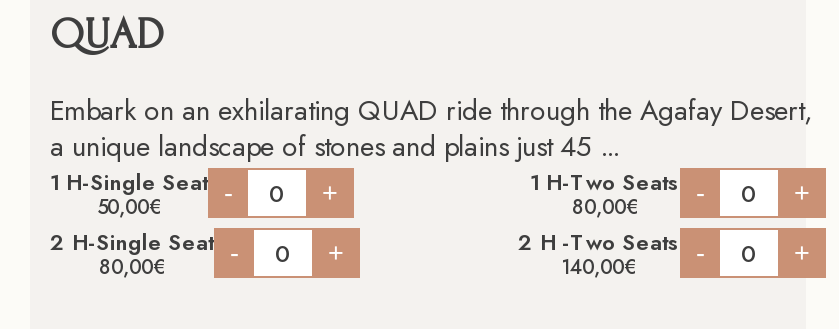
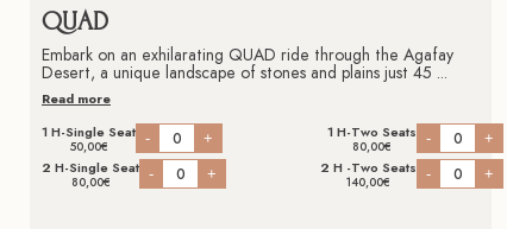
[50,90,812,166] Embark on an exhilarating QUAD ride through the Agafay Desert, | a unique landscape of stones and plains just 45 ... -> [42,42,453,108] Embark on an exhilarating QUAD ride through the Agafay | Desert, a unique landscape of stones and plains just 45 ... | Read more

